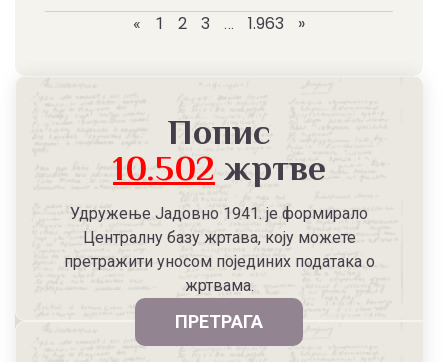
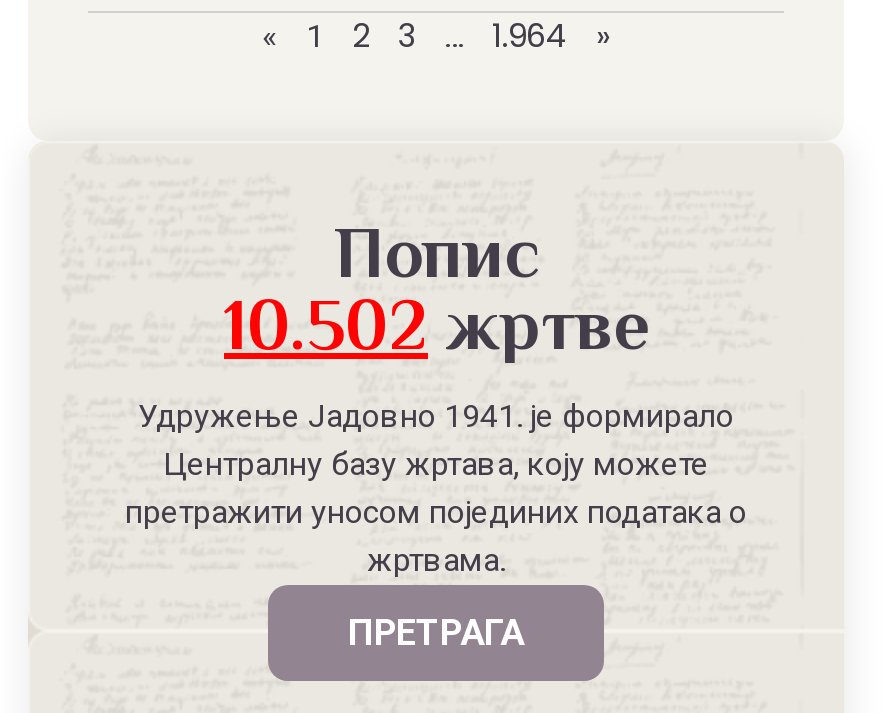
[248,12,284,35] 1.963 -> [492,14,568,60] 1.964

